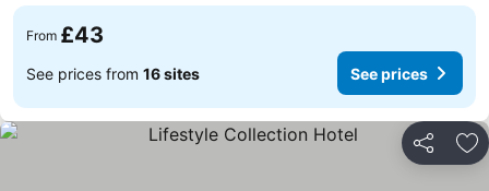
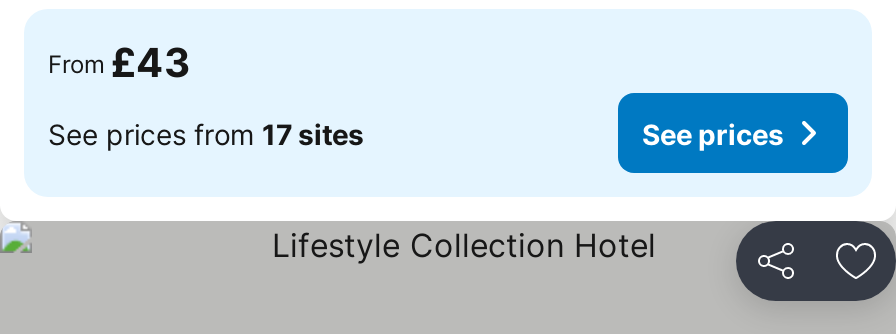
[26,64,200,82] See prices from 16 sites -> [48,116,364,150] See prices from 17 sites

